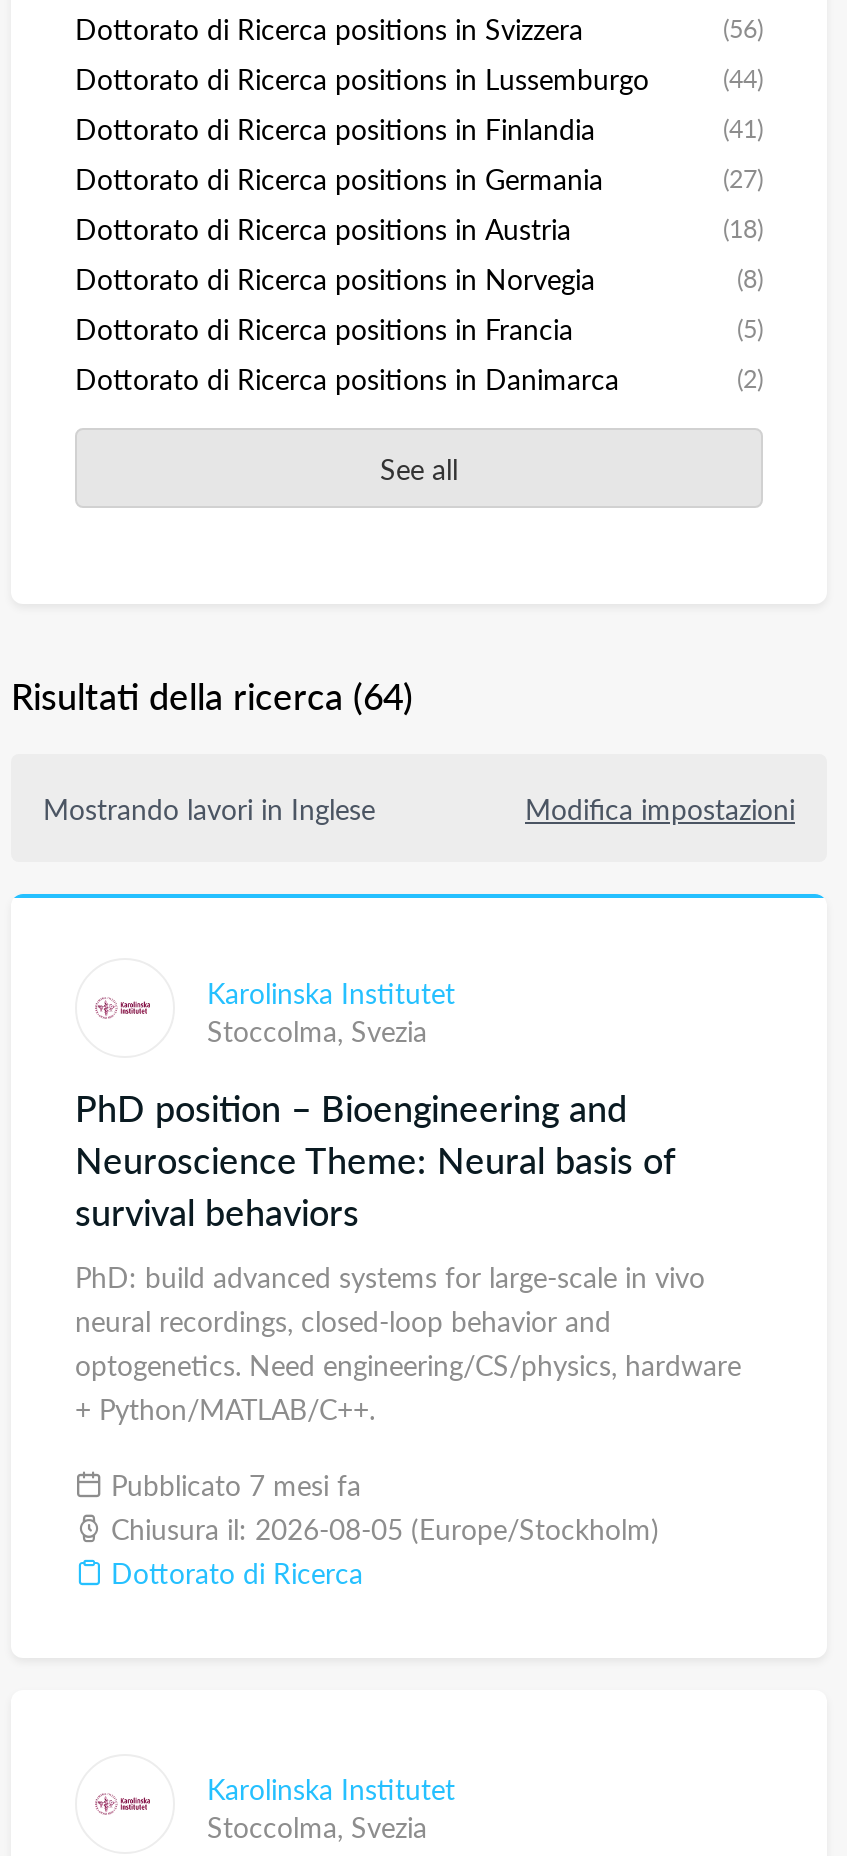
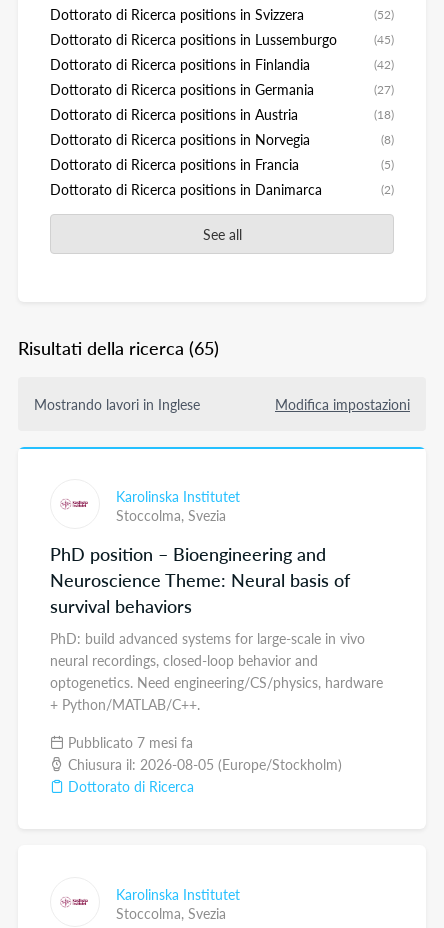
[723,10,763,46] (56) -> [374,5,394,23] (52)
[723,60,763,96] (44) -> [374,30,394,48] (45)
[723,110,763,146] (41) -> [374,55,394,73] (42)
[11,670,413,720] Risultati della ricerca (64) -> [18,335,219,360] Risultati della ricerca (65)

